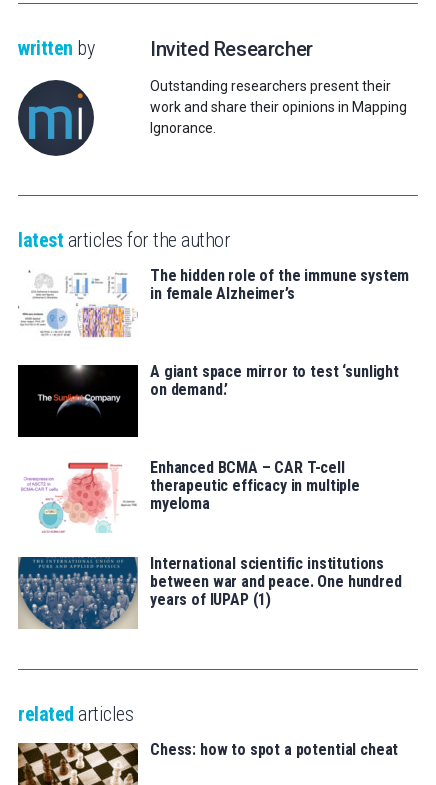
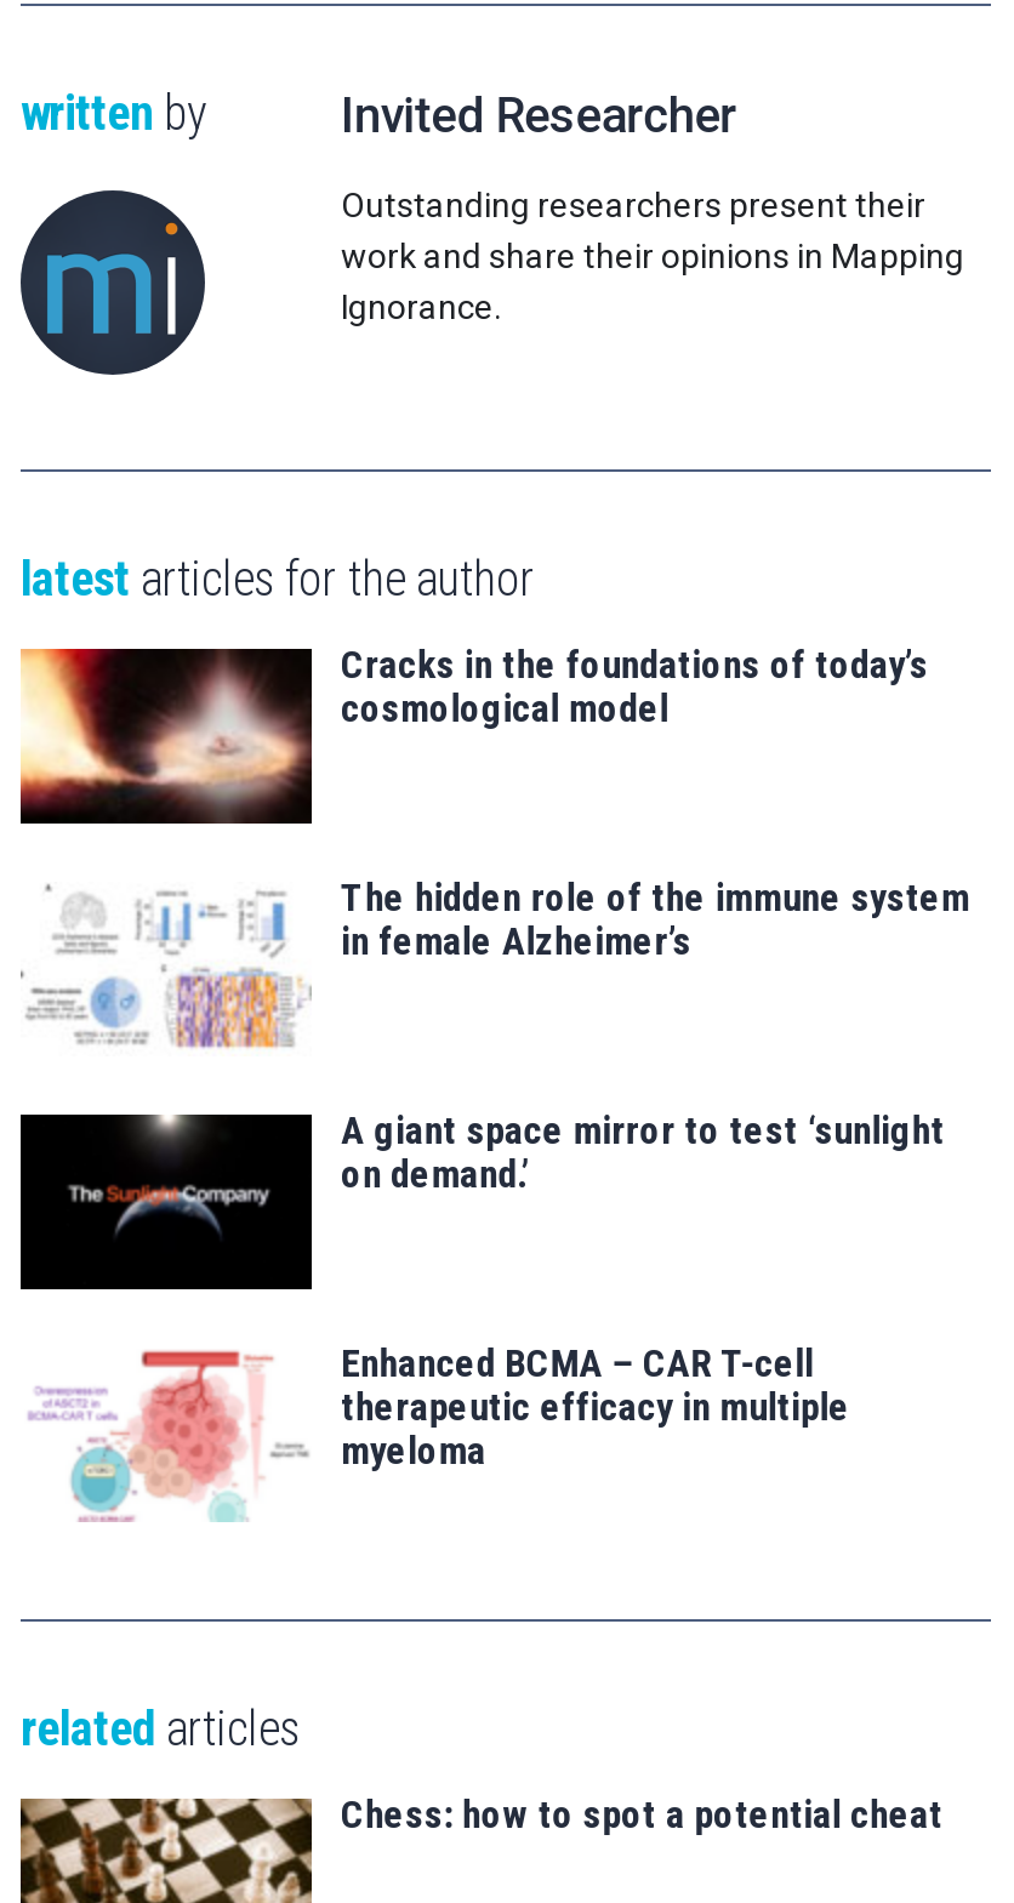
none -> [18,643,928,826] [image] | Cracks in the foundations of today’s | cosmological model
moved [21,265,409,512] -> [28,876,970,1475]: [image] | The hidden role of the immune system | in female Alzheimer’s | A giant space mirror to test ‘sunlight | on demand.’ | Enhanced BCMA – CAR T-cell | therapeutic efficacy in multiple | myeloma
[17,553,402,630] [image] | International scientific institutions | between war and peace. One hundred | years of IUPAP (1) -> none

